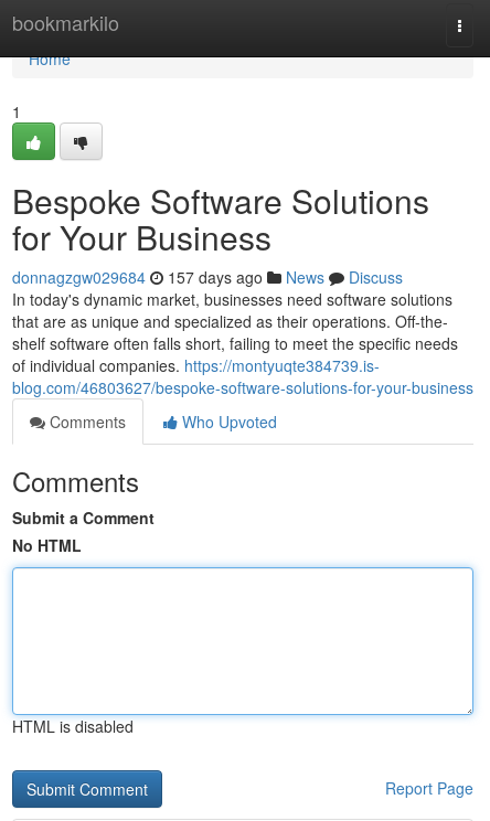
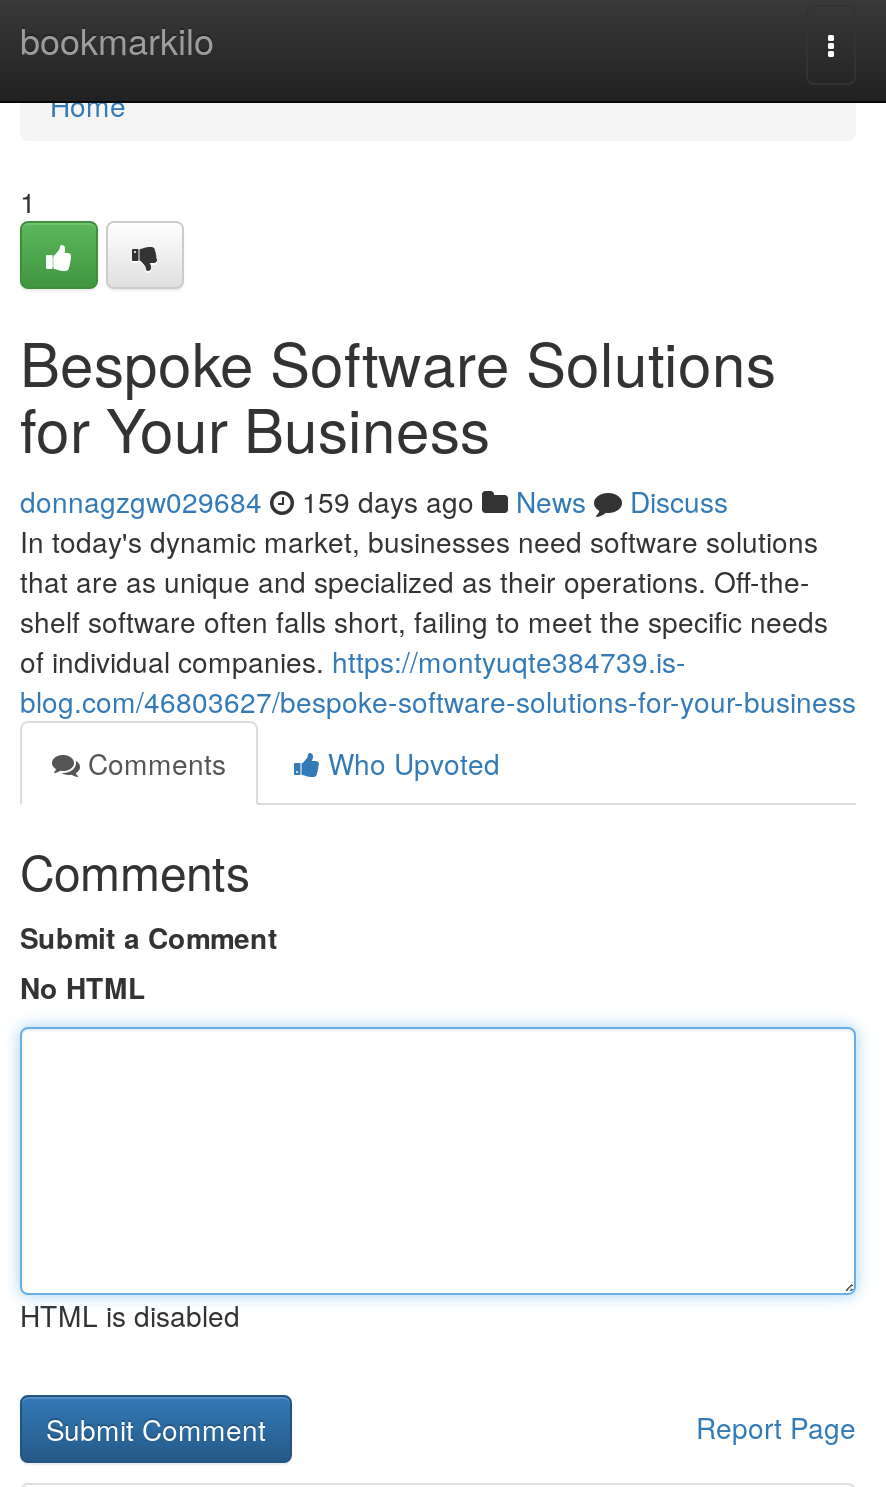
[12,266,403,288] donnagzgw029684 157 days ago News Discuss -> [20,481,728,521] donnagzgw029684 159 days ago News Discuss

